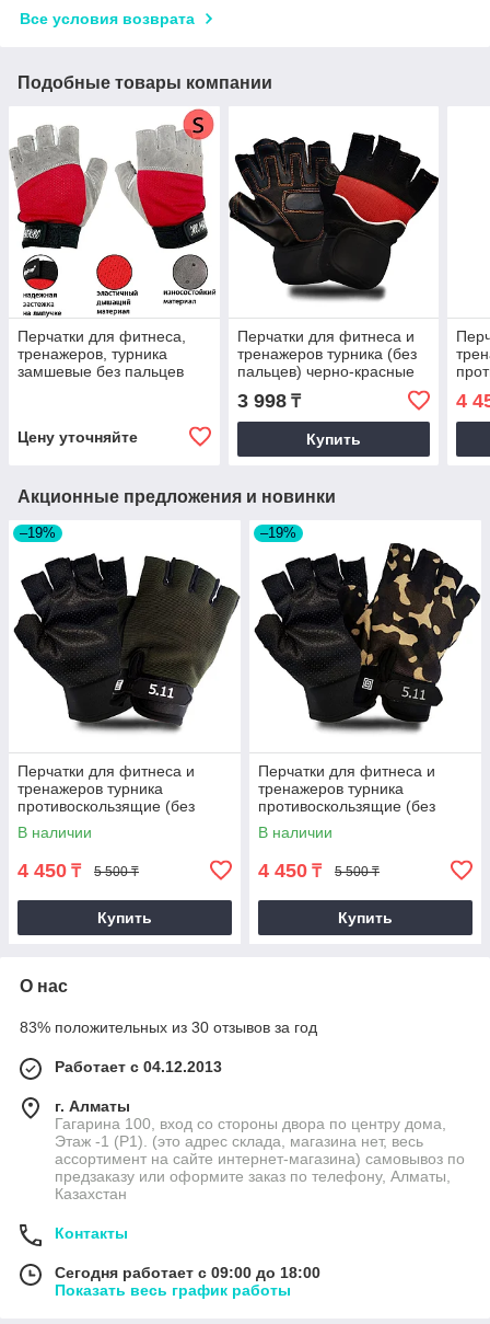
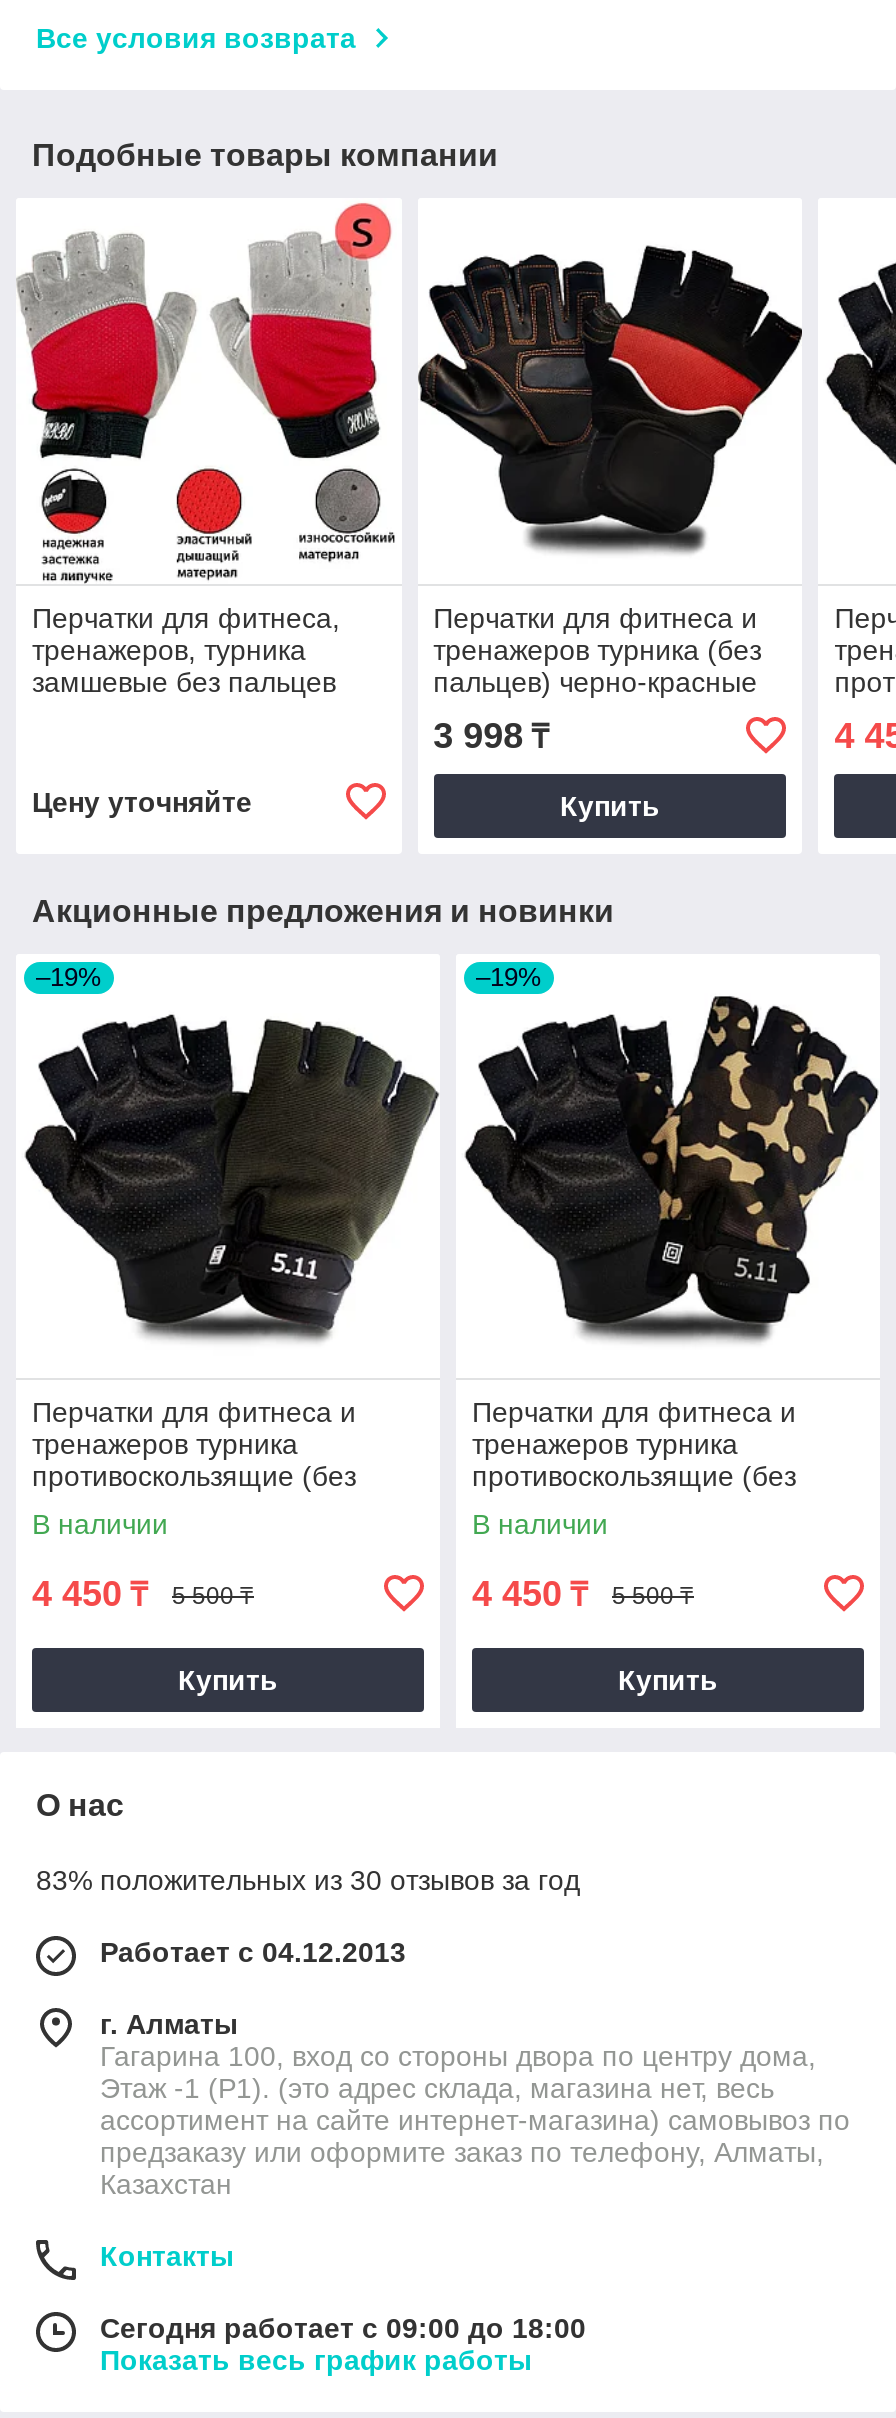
none -> [824,262,890,466] [image]

